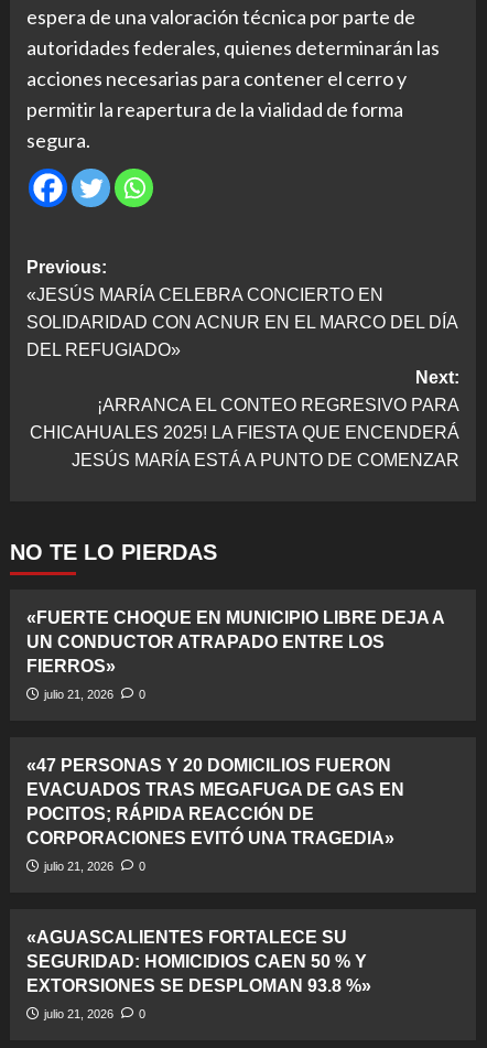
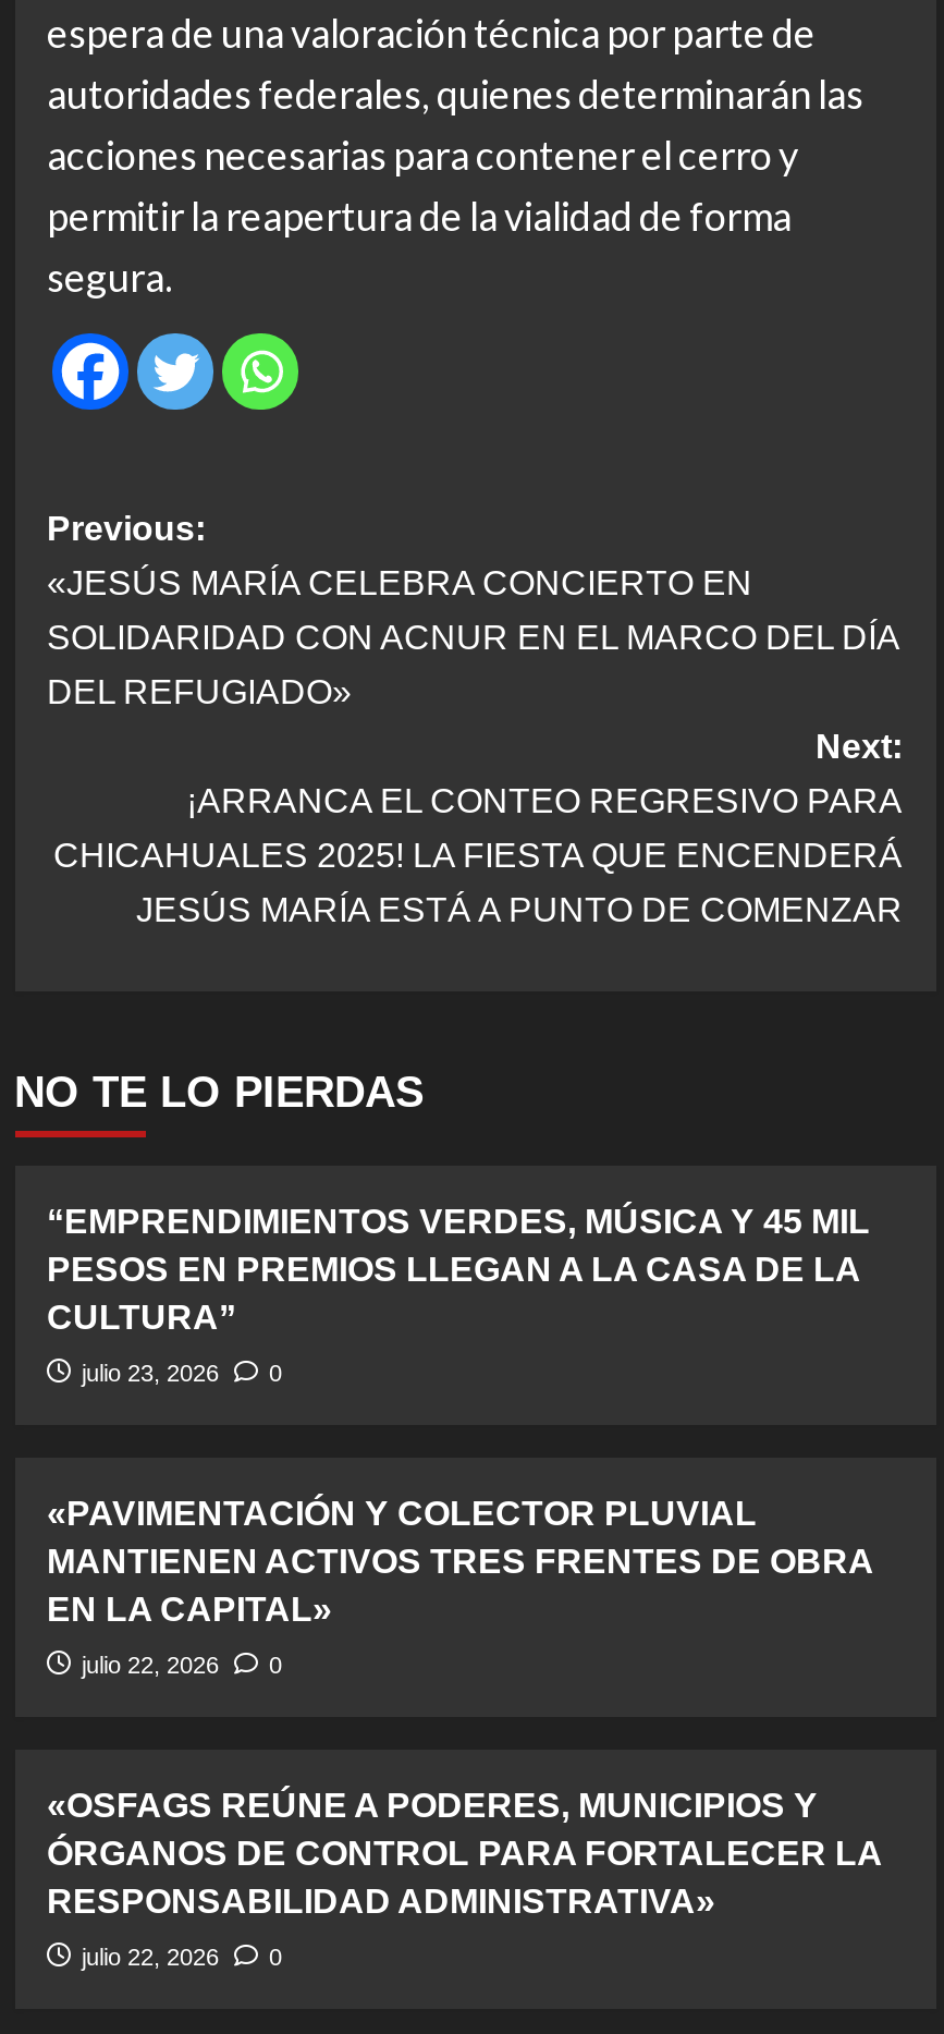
[26,608,443,675] «FUERTE CHOQUE EN MUNICIPIO LIBRE DEJA A | UN CONDUCTOR ATRAPADO ENTRE LOS | FIERROS» -> [47,1202,870,1335] “EMPRENDIMIENTOS VERDES, MÚSICA Y 45 MIL | PESOS EN PREMIOS LLEGAN A LA CASA DE LA | CULTURA”
[44,687,145,701] julio 21, 2026 0 -> [82,1359,282,1385] julio 23, 2026 0
[26,756,404,847] «47 PERSONAS Y 20 DOMICILIOS FUERON | EVACUADOS TRAS MEGAFUGA DE GAS EN | POCITOS; RÁPIDA REACCIÓN DE | CORPORACIONES EVITÓ UNA TRAGEDIA» -> [47,1494,872,1627] «PAVIMENTACIÓN Y COLECTOR PLUVIAL | MANTIENEN ACTIVOS TRES FRENTES DE OBRA | EN LA CAPITAL»
[44,859,145,872] julio 21, 2026 0 -> [82,1651,282,1677] julio 22, 2026 0
[26,928,371,995] «AGUASCALIENTES FORTALECE SU | SEGURIDAD: HOMICIDIOS CAEN 50 % Y | EXTORSIONES SE DESPLOMAN 93.8 %» -> [47,1786,881,1919] «OSFAGS REÚNE A PODERES, MUNICIPIOS Y | ÓRGANOS DE CONTROL PARA FORTALECER LA | RESPONSABILIDAD ADMINISTRATIVA»
[44,1007,145,1020] julio 21, 2026 0 -> [82,1943,282,1969] julio 22, 2026 0

